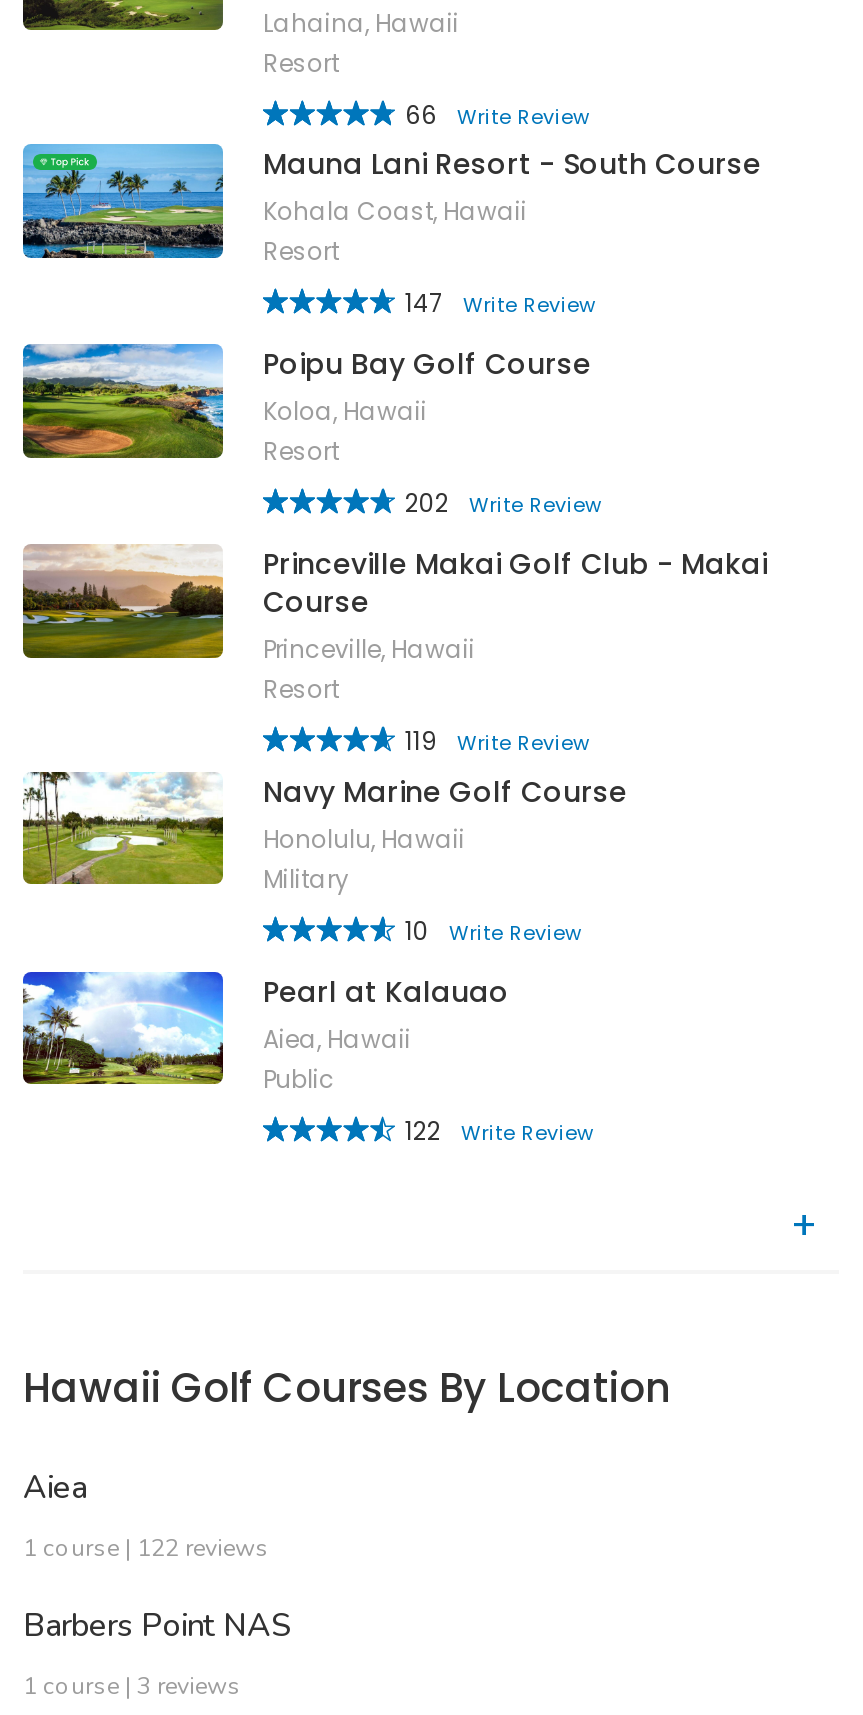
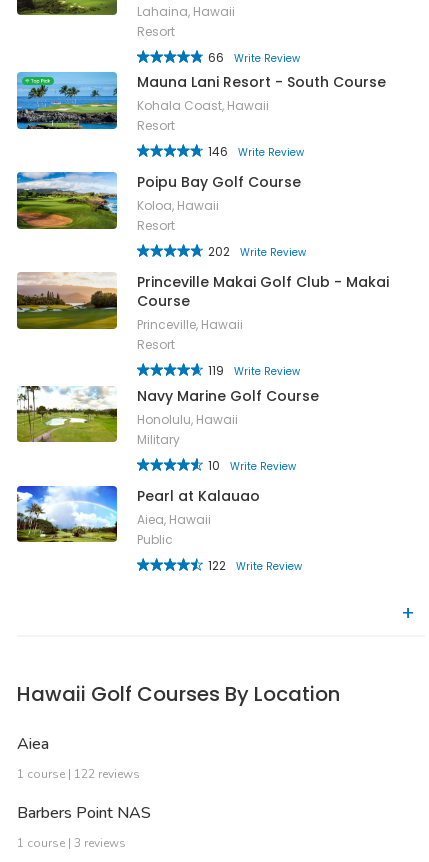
[405,287,595,321] 147 Write Review -> [208,143,304,160] 146 Write Review

